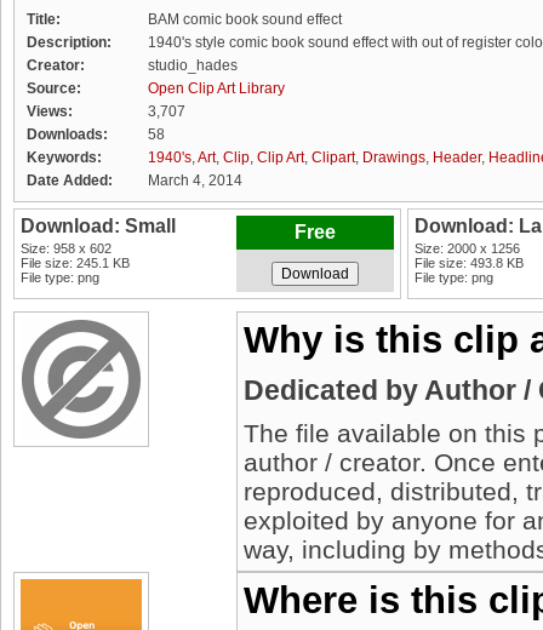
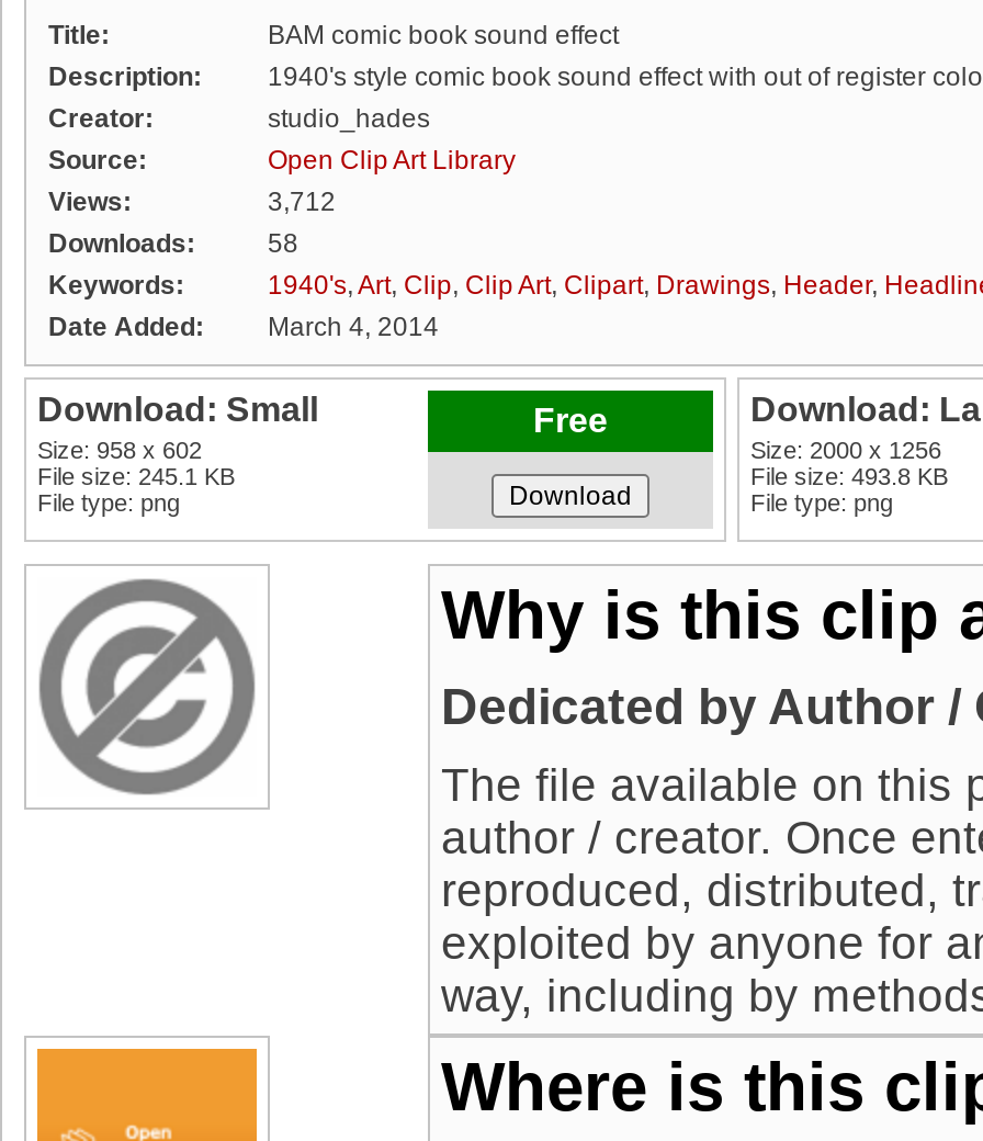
[148,103,185,120] 3,707 -> [268,187,336,217] 3,712

